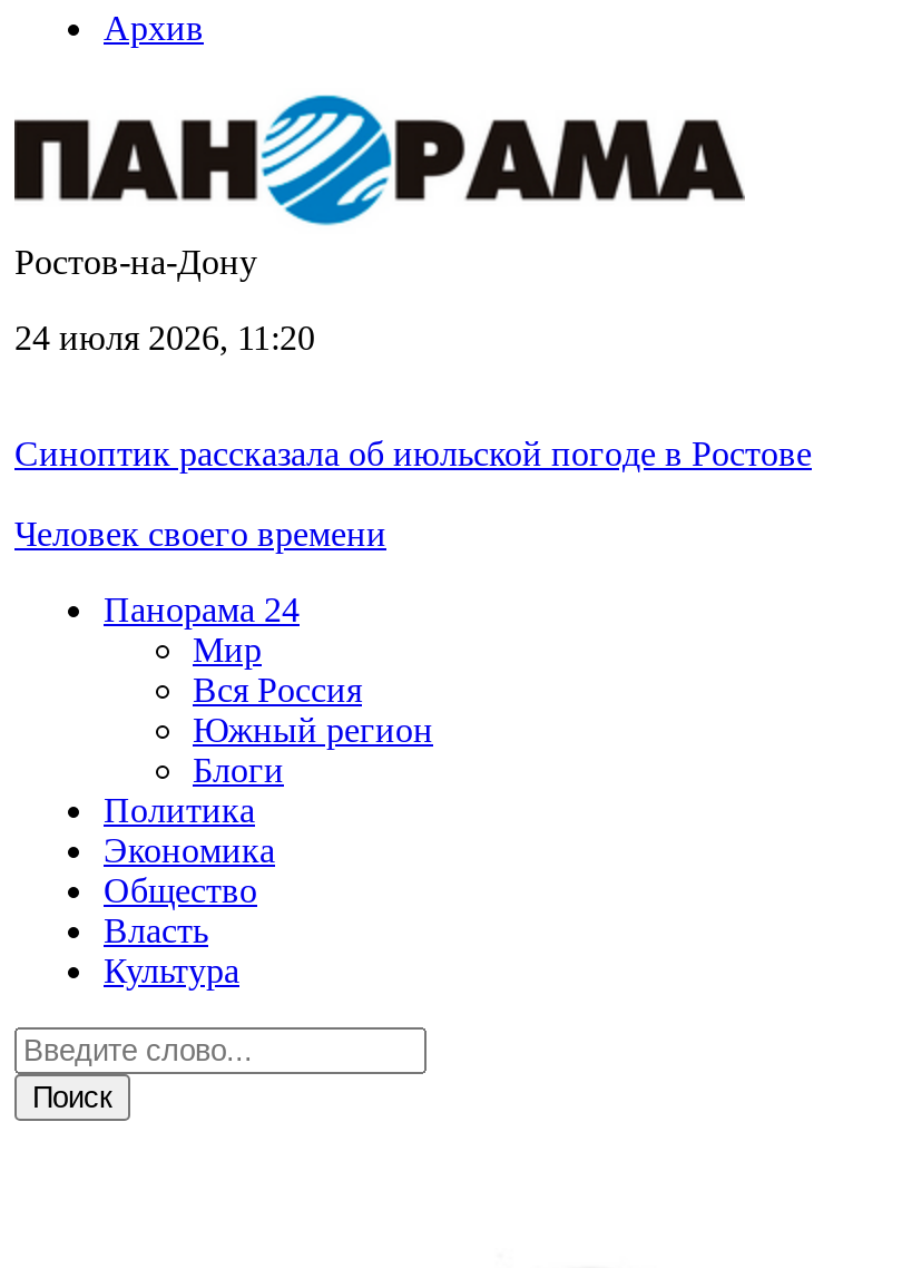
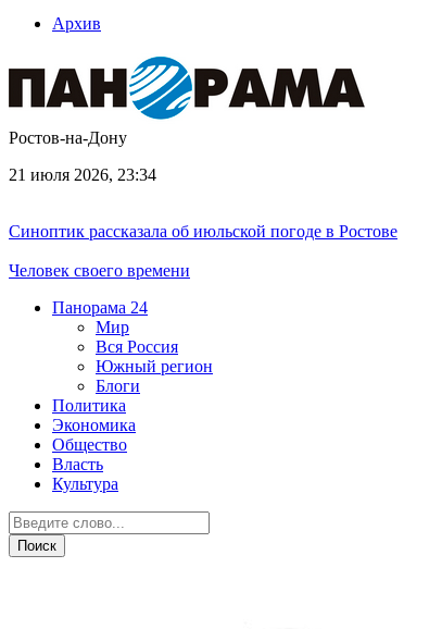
[14,319,315,357] 24 июля 2026, 11:20 -> [9,166,156,184] 21 июля 2026, 23:34

